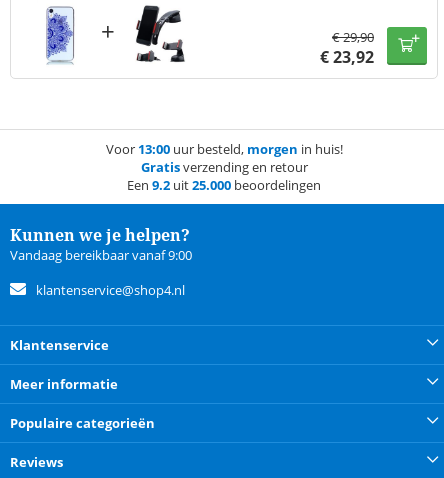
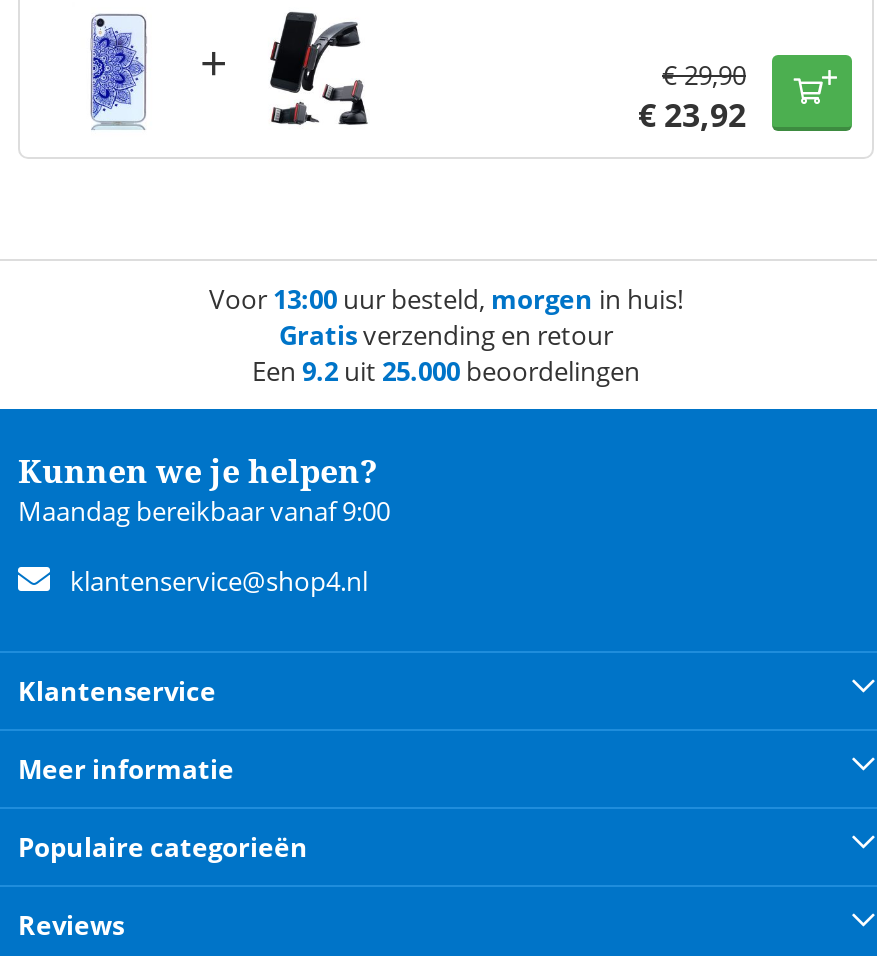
[10,246,192,264] Vandaag bereikbaar vanaf 9:00 -> [18,493,390,529] Maandag bereikbaar vanaf 9:00

